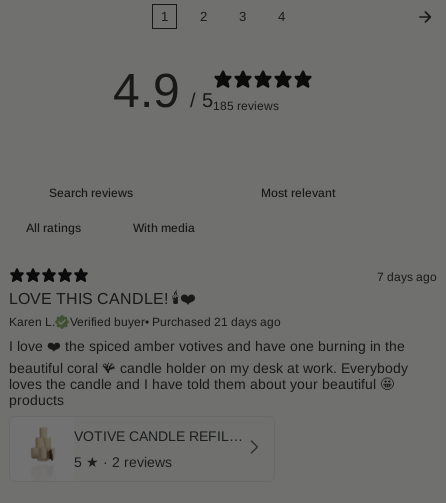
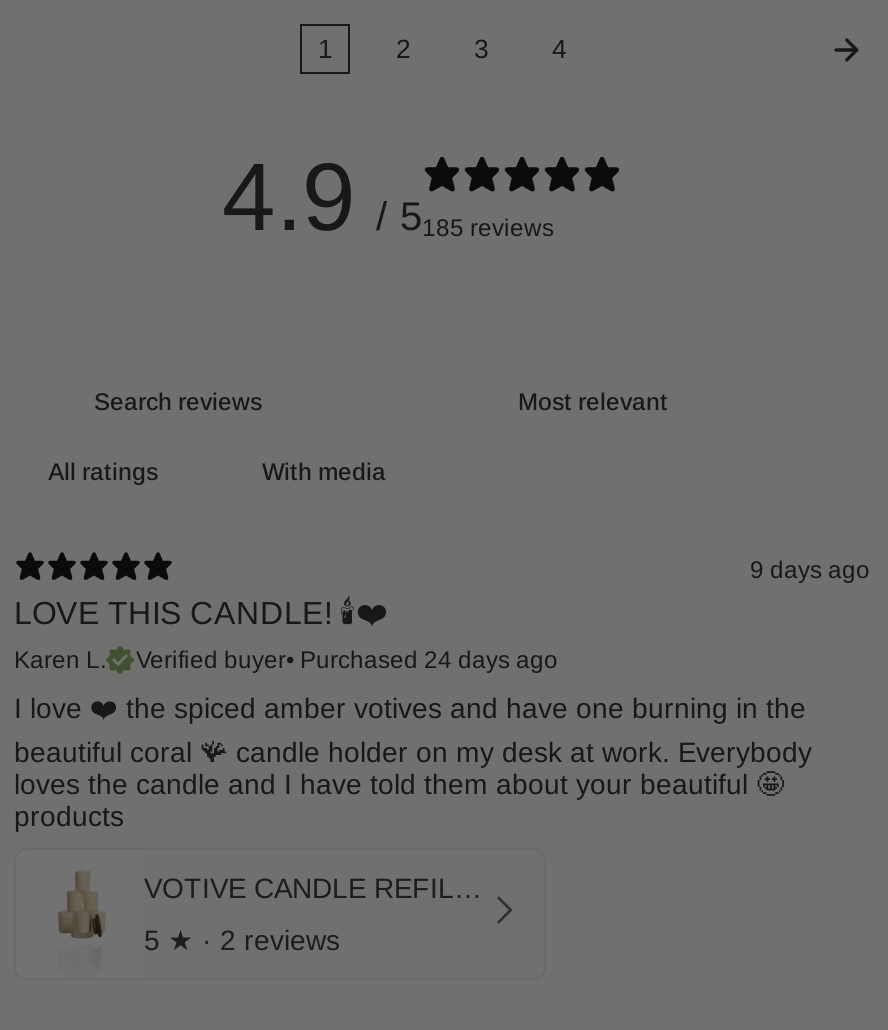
[377,270,437,284] 7 days ago -> [750,556,870,584] 9 days ago
[70,315,281,329] Verified buyer• Purchased 21 days ago -> [136,646,558,674] Verified buyer• Purchased 24 days ago

